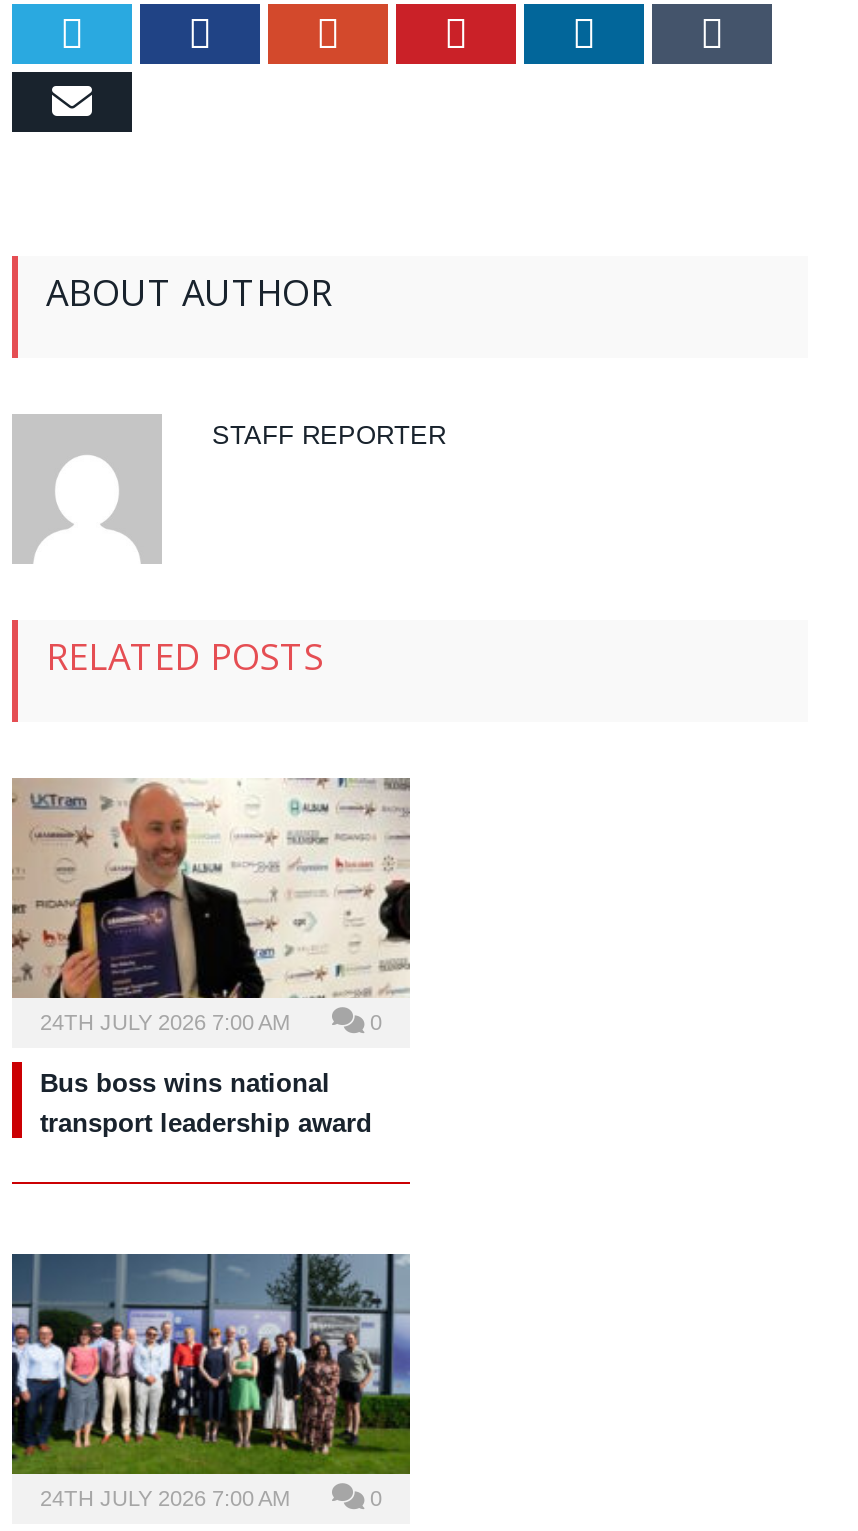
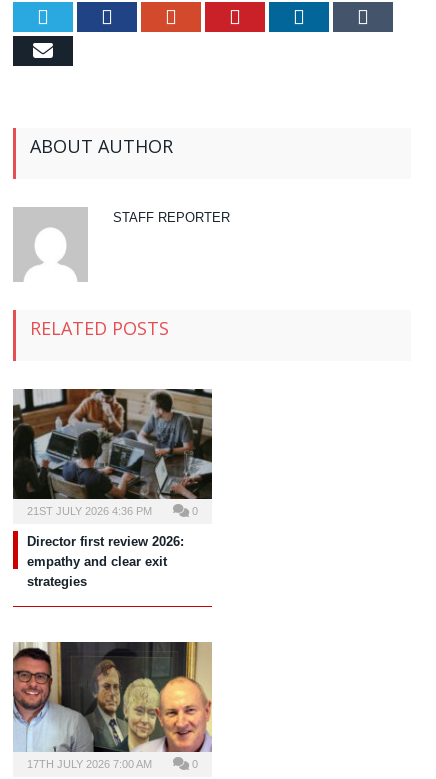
[10,778,410,1033] [image] | 24TH JULY 2026 7:00 AM -> [12,388,213,517] [image] | 21ST JULY 2026 4:36 PM
[40,1067,372,1137] Bus boss wins national | transport leadership award -> [27,534,184,589] Director first review 2026: | empathy and clear exit | strategies
[10,1252,412,1510] [image] | 24TH JULY 2026 7:00 AM -> [13,641,212,770] [image] | 17TH JULY 2026 7:00 AM

